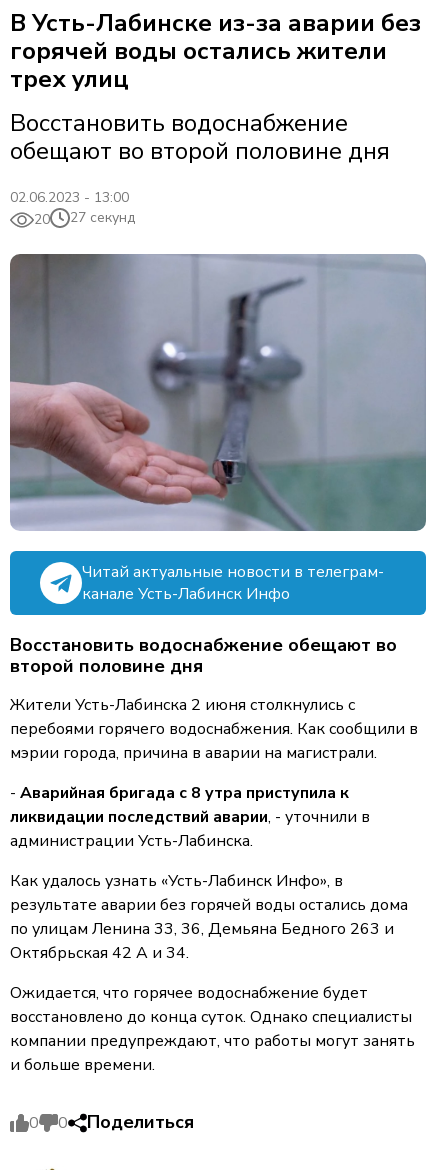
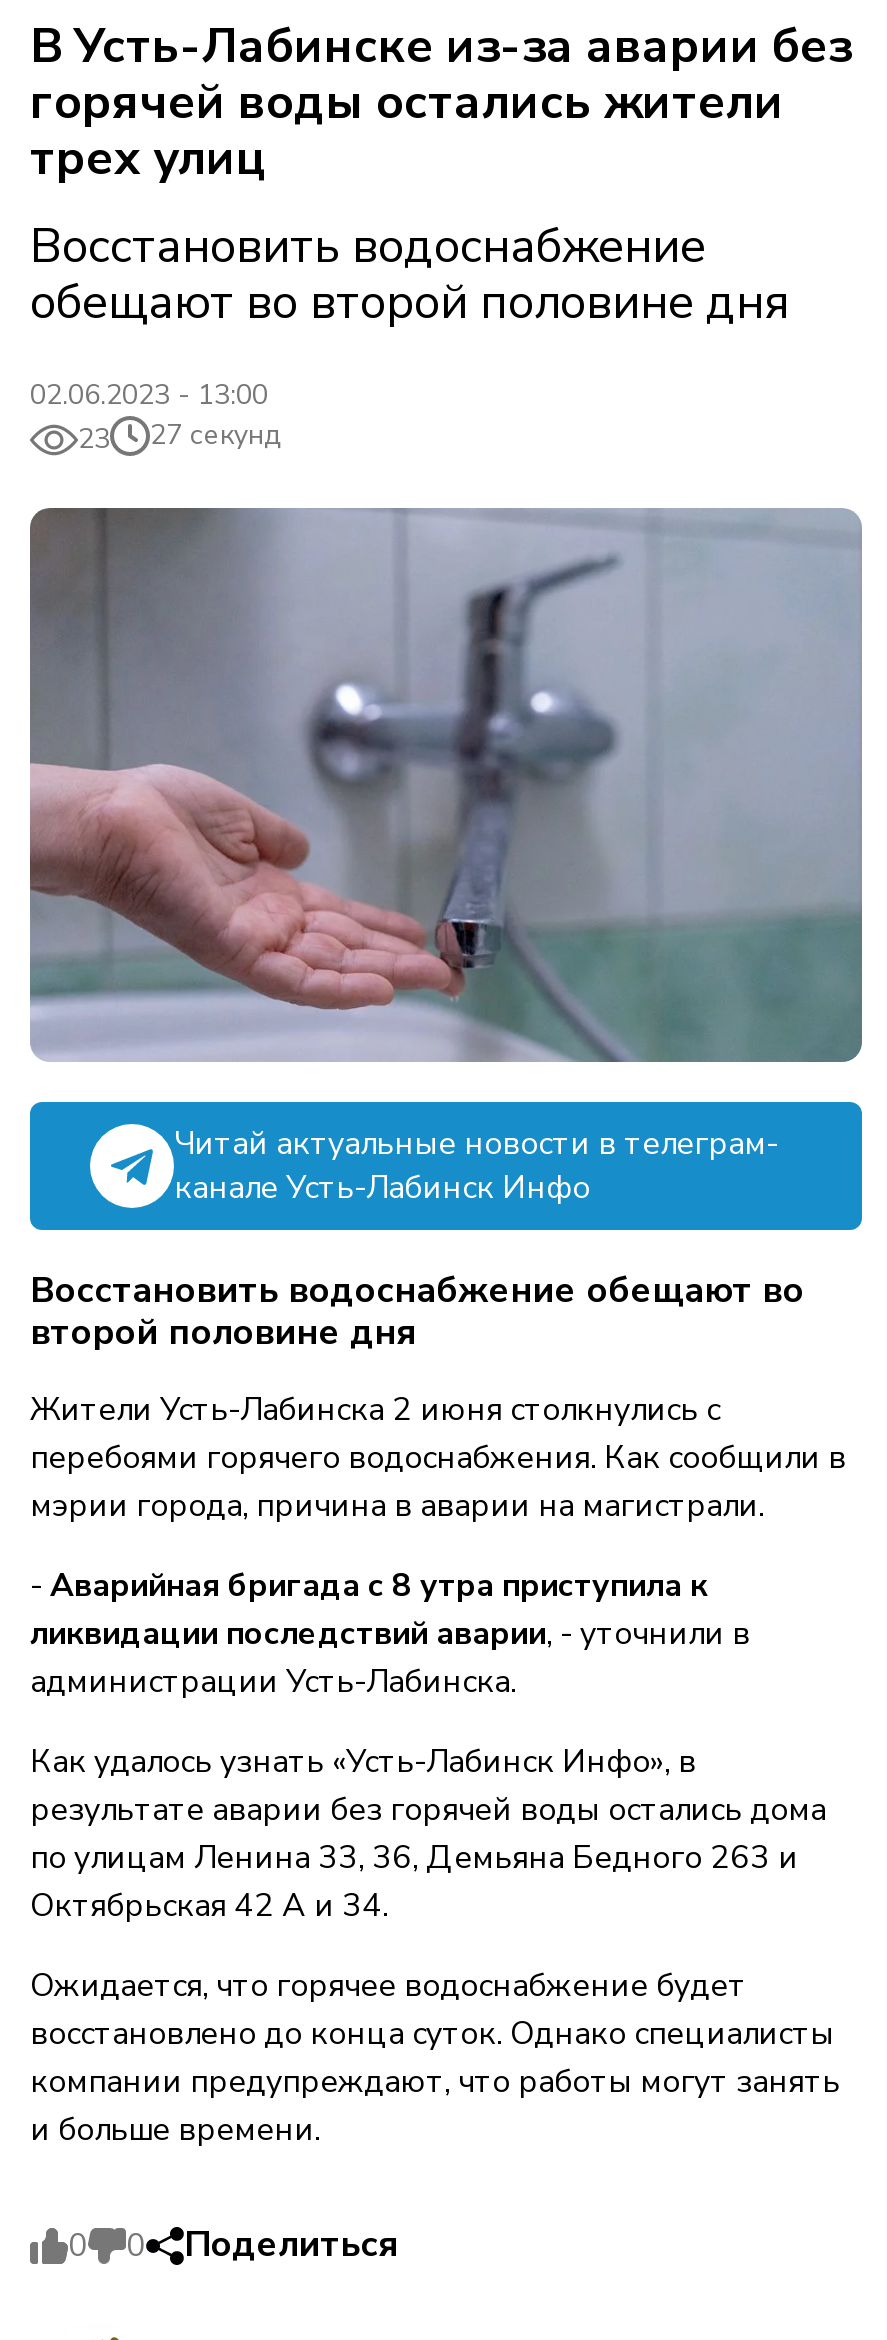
[34,208,135,229] 20 27 секунд -> [78,416,280,458] 23 27 секунд

